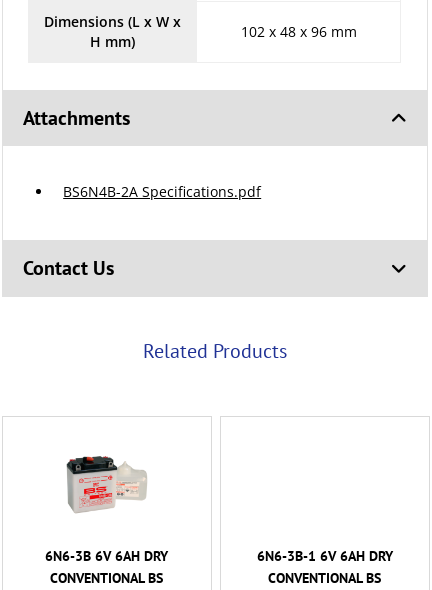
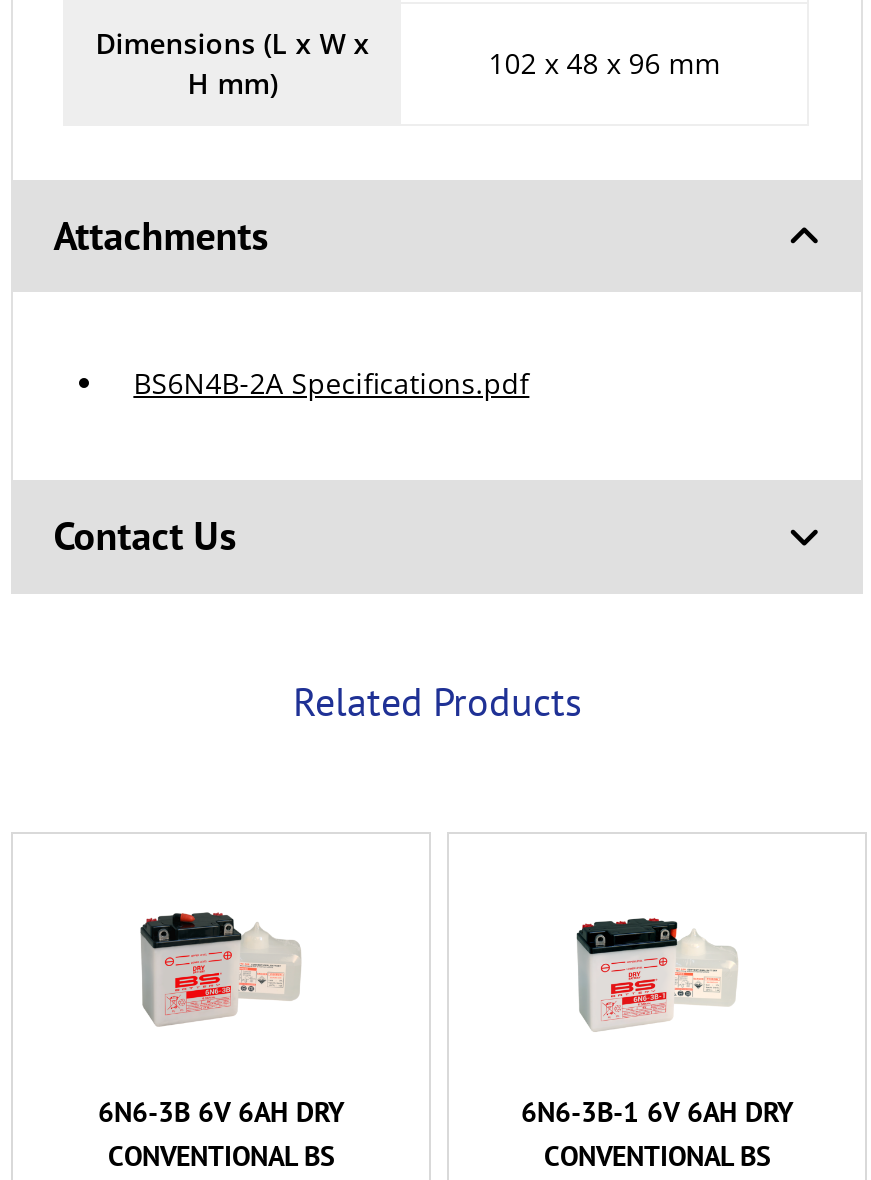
none -> [575,916,739,1032] [image]

